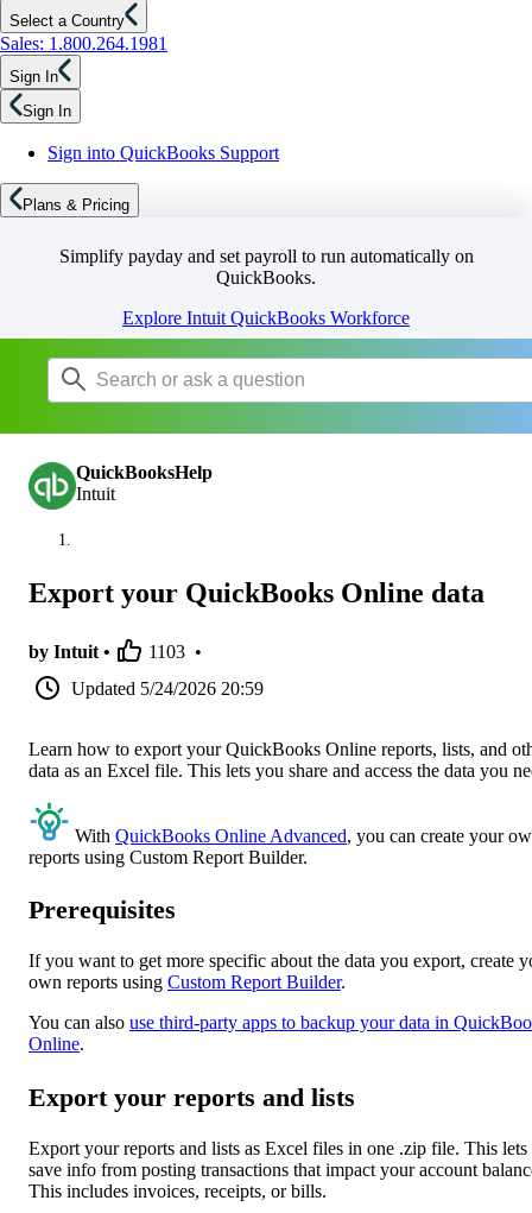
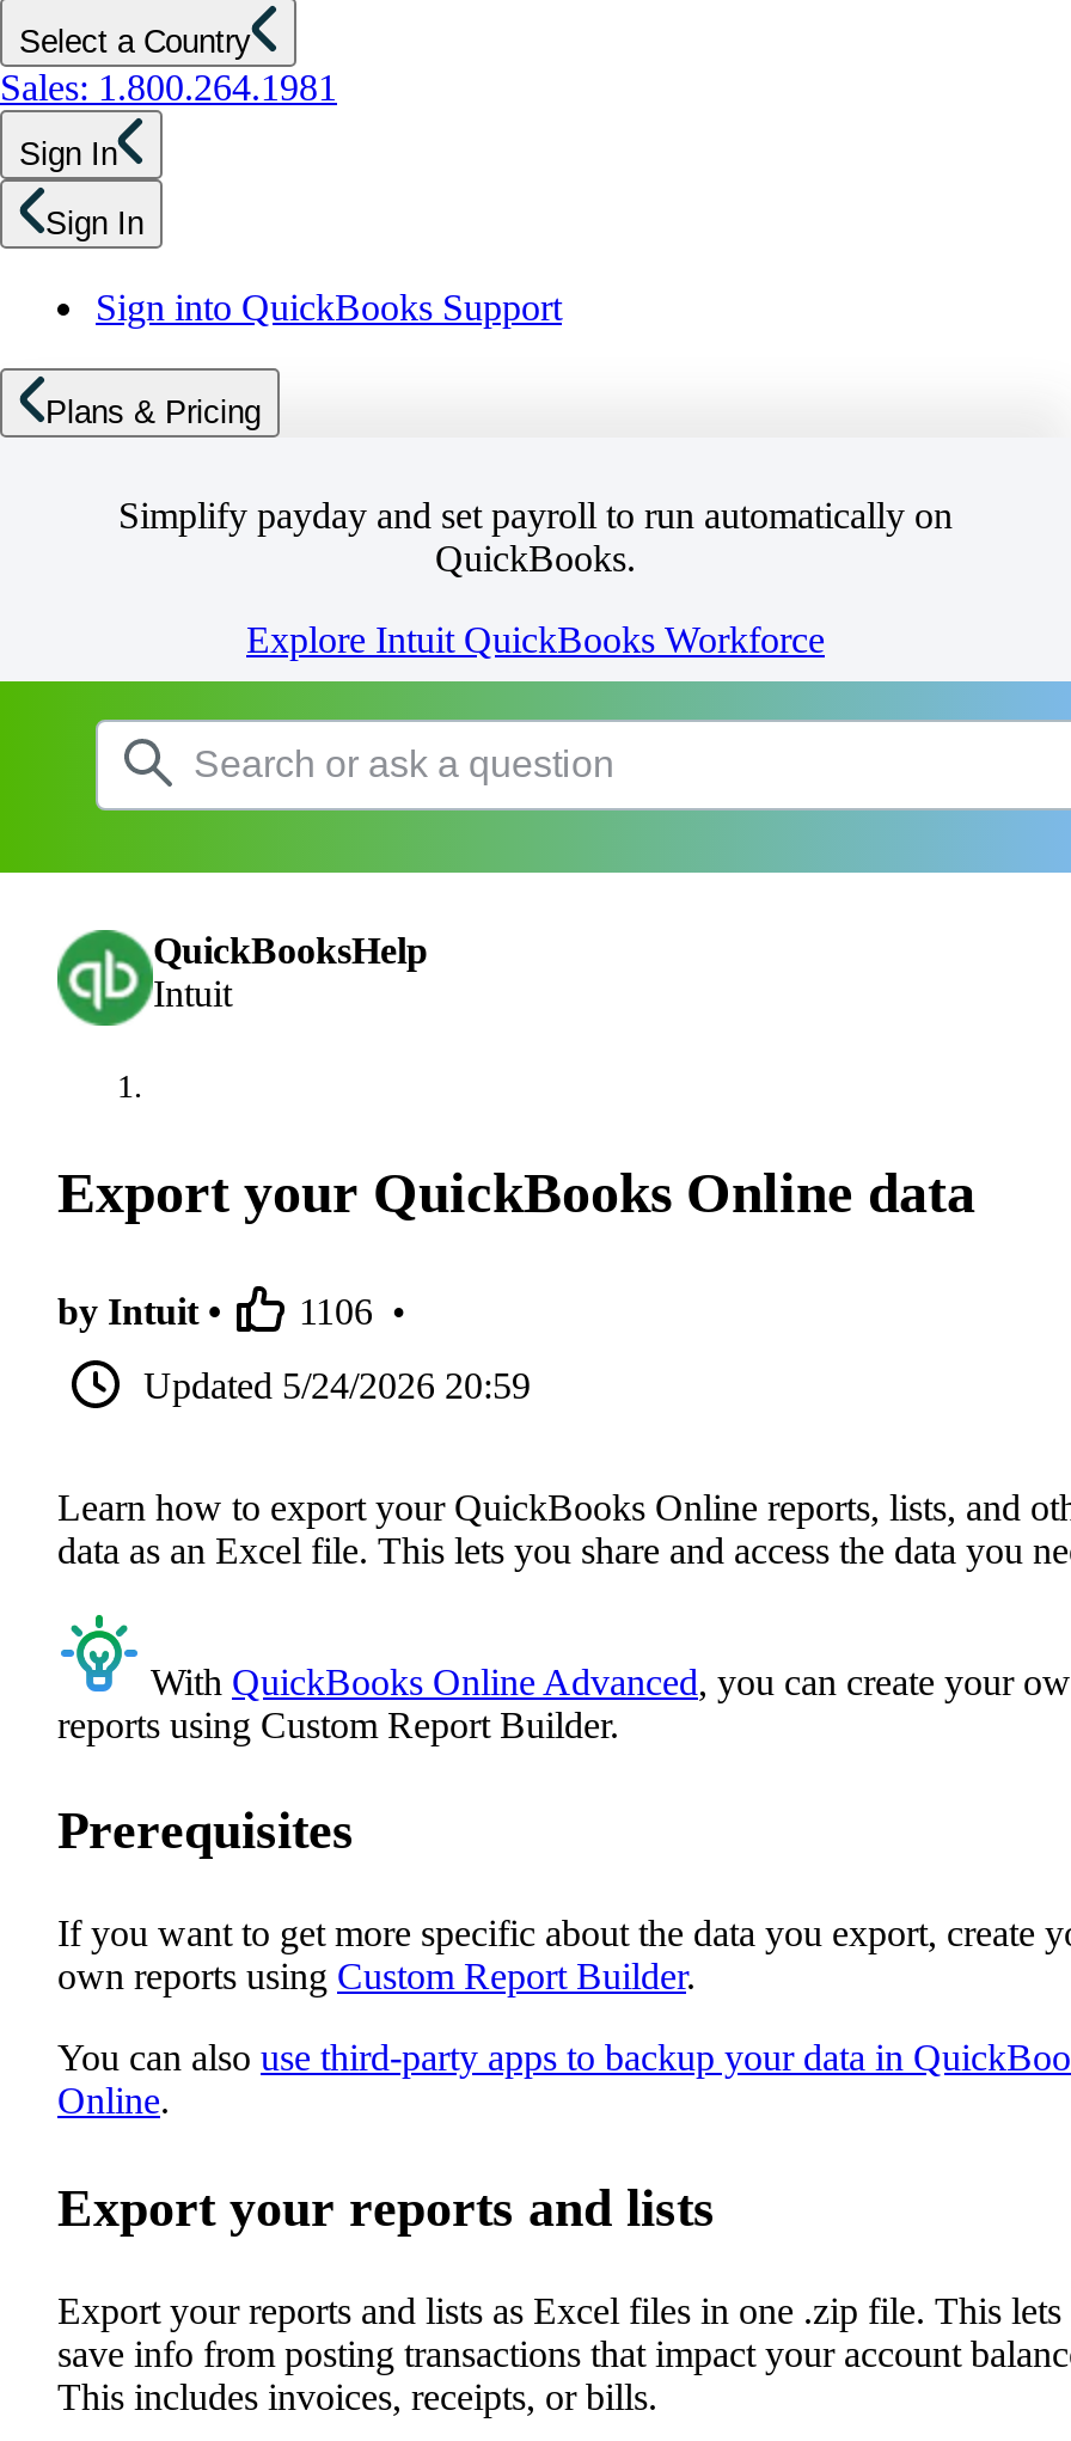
[28,641,202,662] by Intuit • 1103 • -> [57,1291,406,1331] by Intuit • 1106 •

